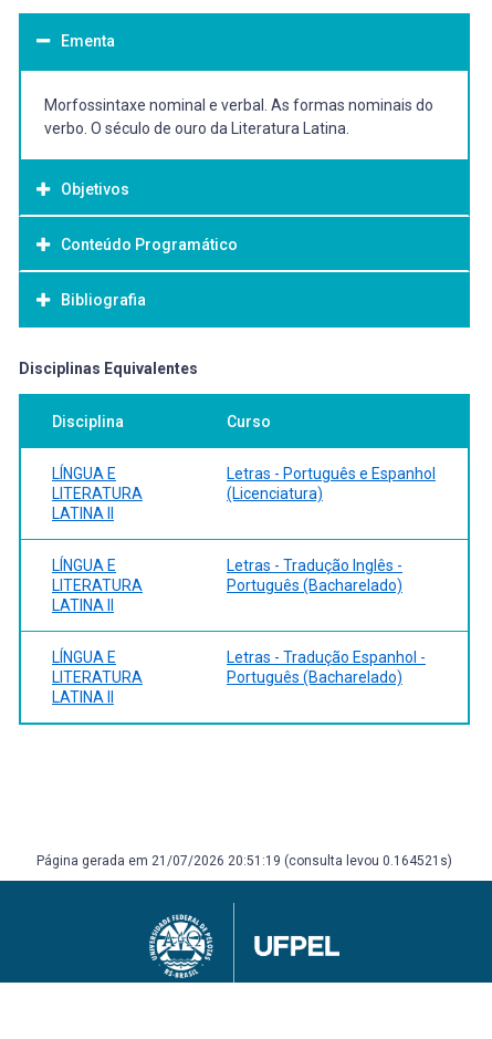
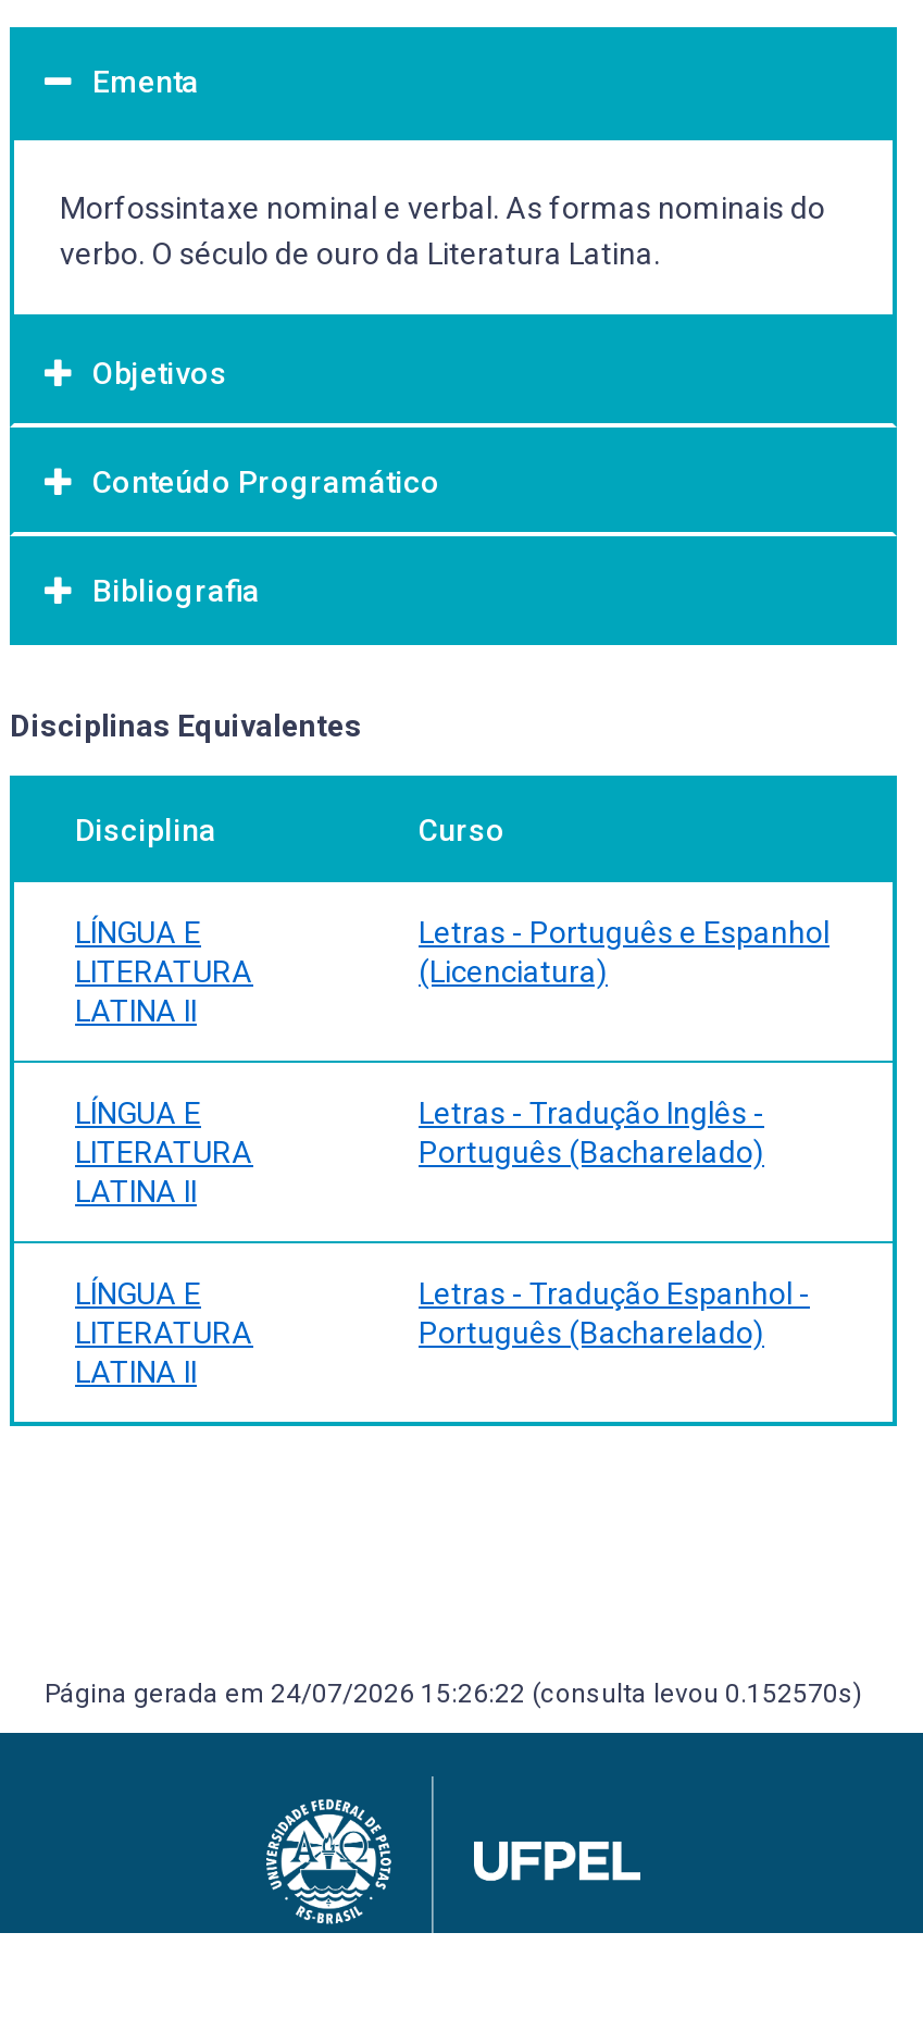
[36,853,452,869] Página gerada em 21/07/2026 20:51:19 (consulta levou 0.164521s) -> [45,1678,862,1709] Página gerada em 24/07/2026 15:26:22 (consulta levou 0.152570s)

